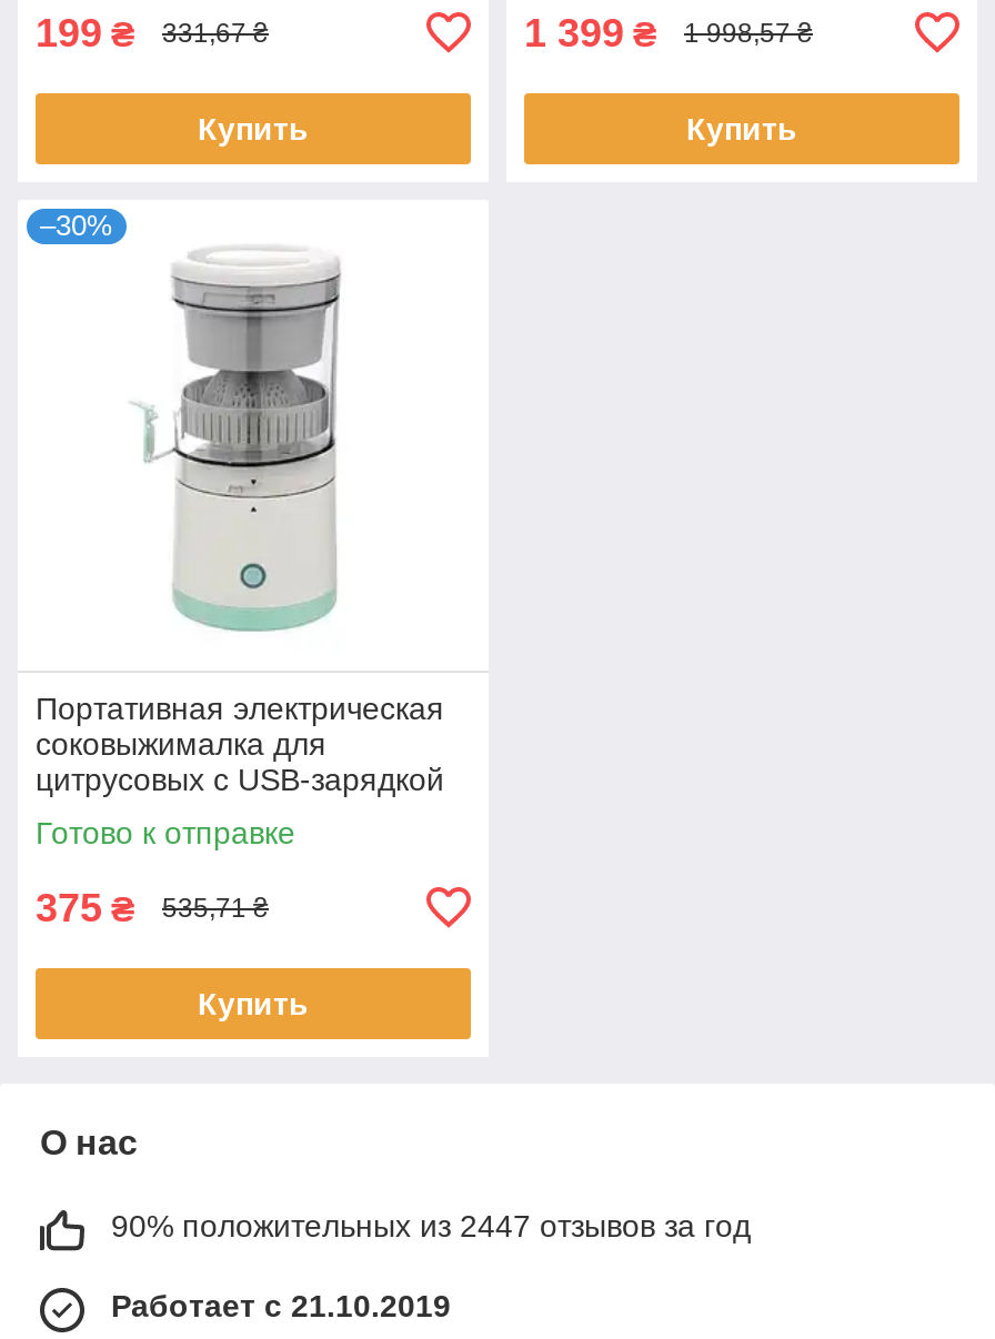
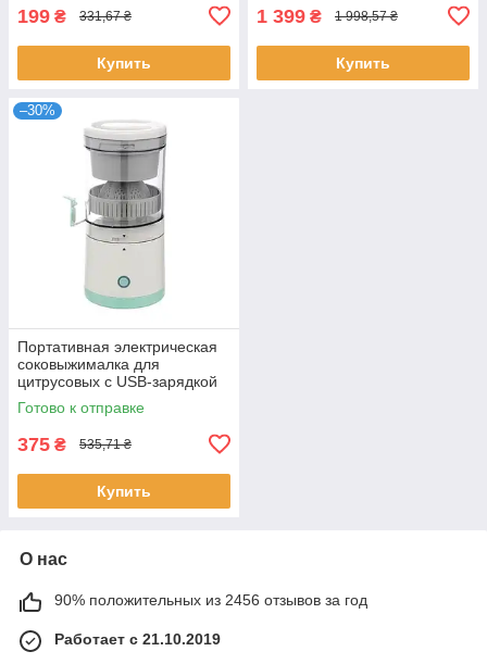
[111,1208,751,1243] 90% положительных из 2447 отзывов за год -> [54,591,367,608] 90% положительных из 2456 отзывов за год

